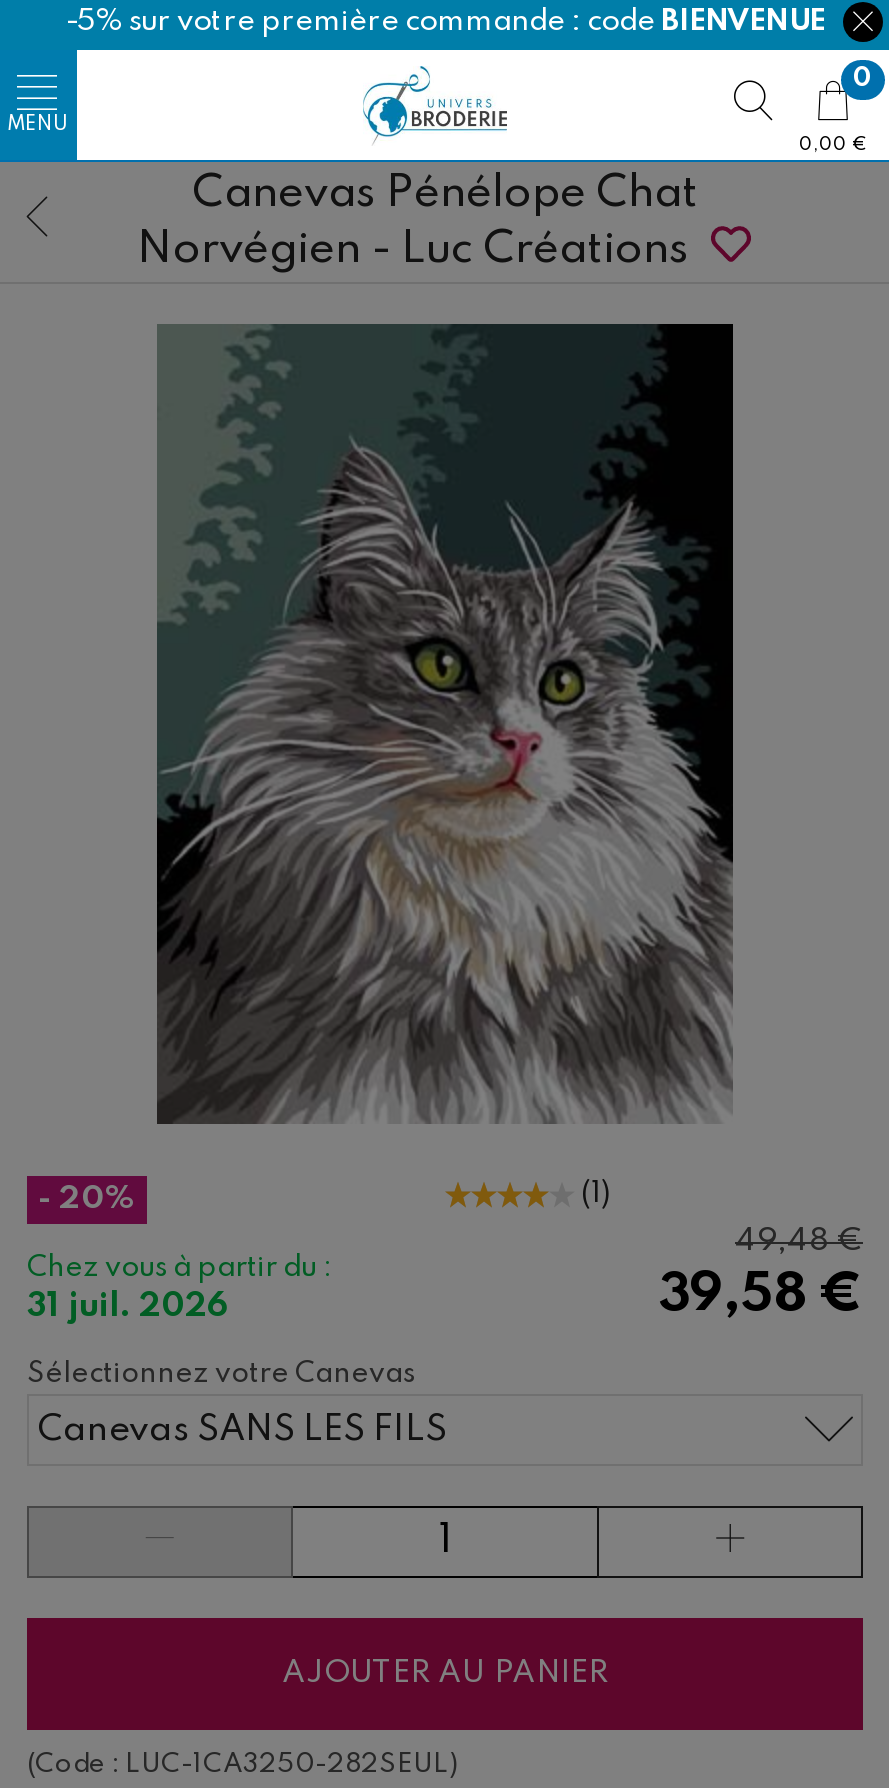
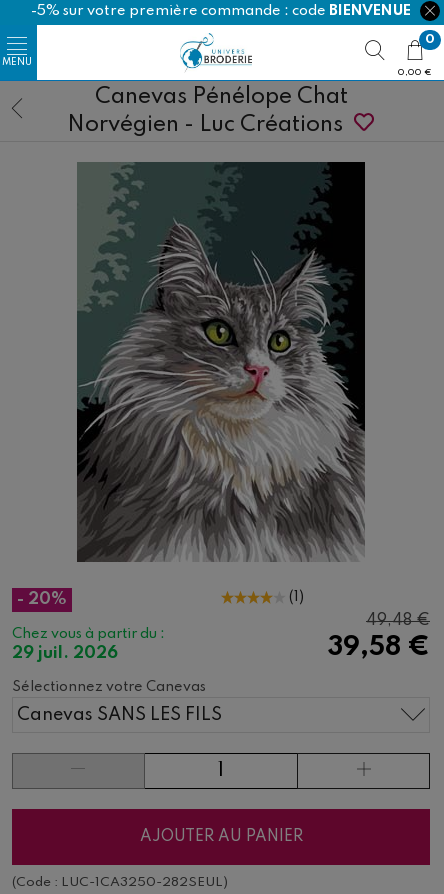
[27,1290,229,1324] 31 juil. 2026 -> [12,645,118,662] 29 juil. 2026

